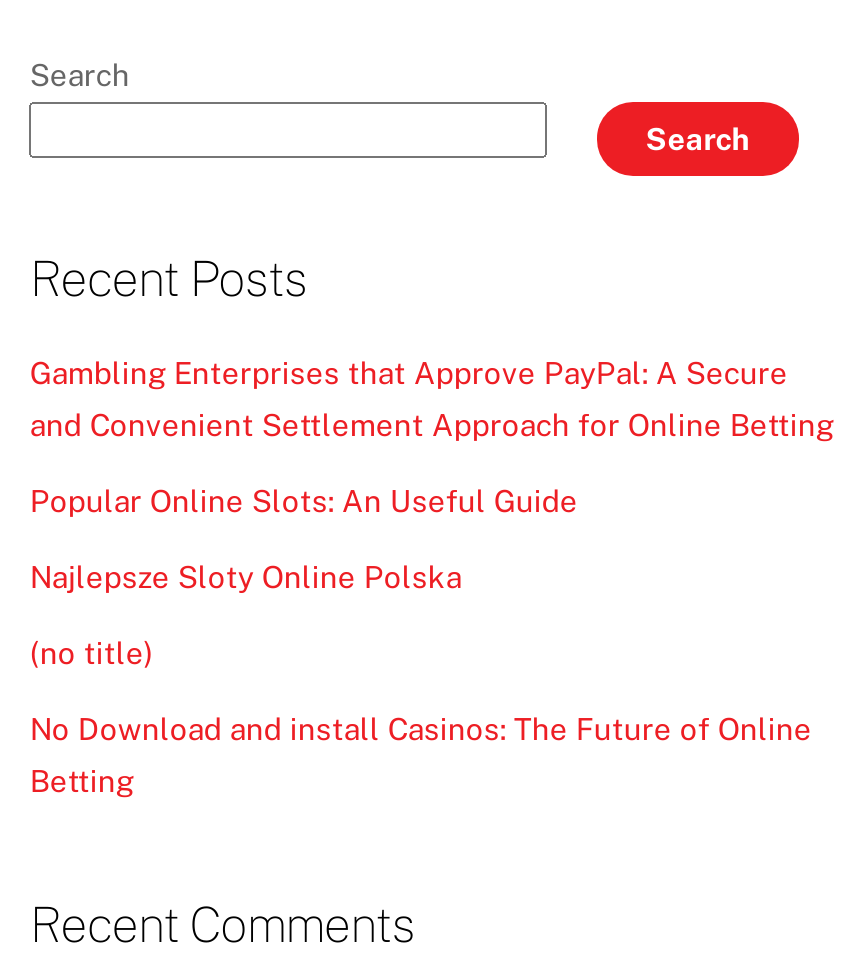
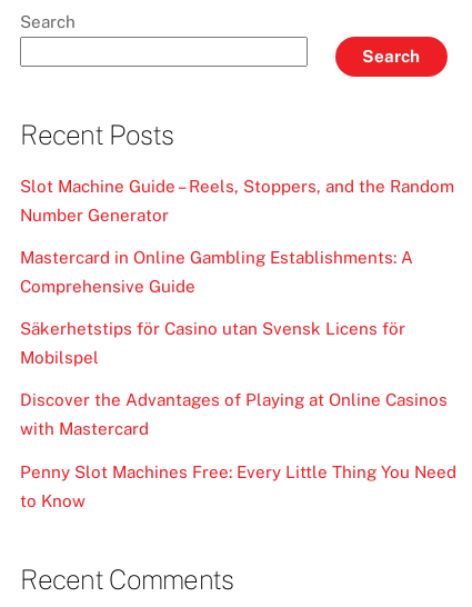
[30,355,834,798] Gambling Enterprises that Approve PayPal: A Secure | and Convenient Settlement Approach for Online Betting | Popular Online Slots: An Useful Guide | Najlepsze Sloty Online Polska | (no title) | No Download and install Casinos: The Future of Online | Betting -> [20,177,457,510] Slot Machine Guide – Reels, Stoppers, and the Random | Number Generator | Mastercard in Online Gambling Establishments: A | Comprehensive Guide | Säkerhetstips för Casino utan Svensk Licens för | Mobilspel | Discover the Advantages of Playing at Online Casinos | with Mastercard | Penny Slot Machines Free: Every Little Thing You Need | to Know

